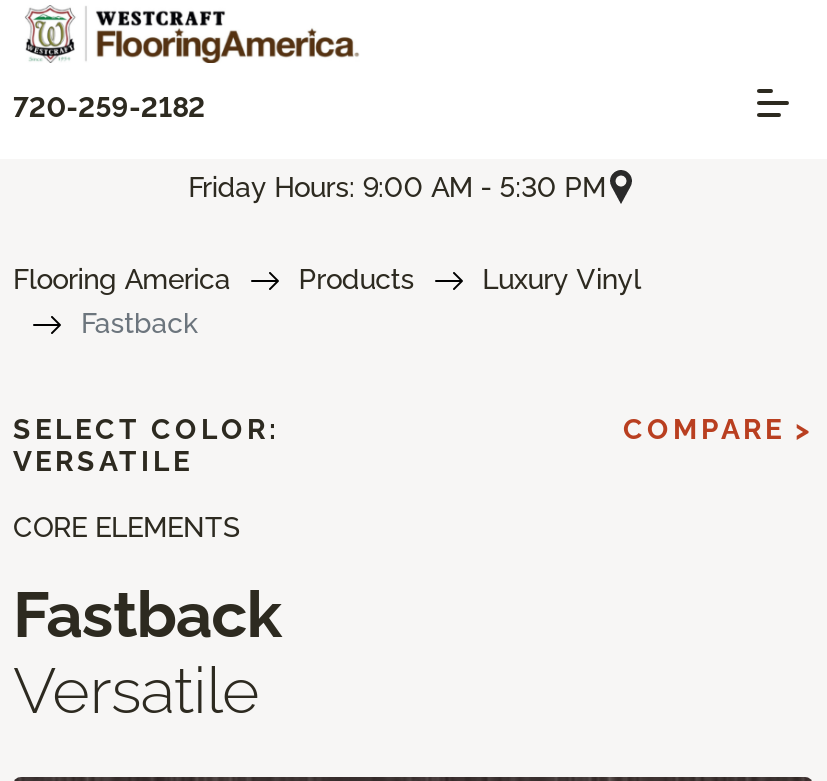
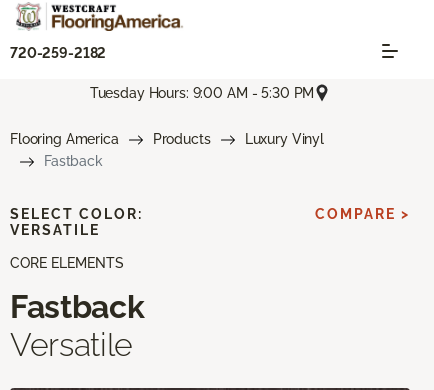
[188,170,606,202] Friday Hours: 9:00 AM - 5:30 PM -> [90,85,314,101] Tuesday Hours: 9:00 AM - 5:30 PM

